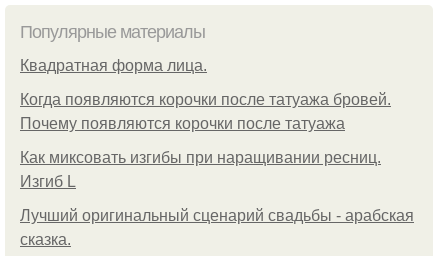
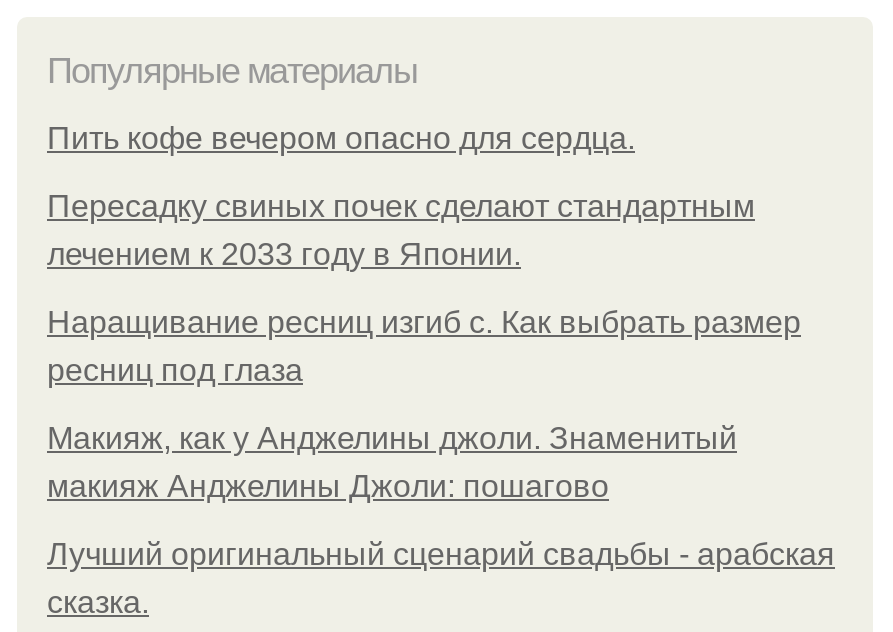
[20,57,391,190] Квадратная форма лица. | Когда появляются корочки после татуажа бровей. | Почему появляются корочки после татуажа | Как миксовать изгибы при наращивании ресниц. | Изгиб L -> [47,121,801,503] Пить кофе вечером опасно для сердца. | Пересадку свиных почек сделают стандартным | лечением к 2033 году в Японии. | Наращивание ресниц изгиб c. Как выбрать размер | ресниц под глаза | Макияж, как у Анджелины джоли. Знаменитый | макияж Анджелины Джоли: пошагово

